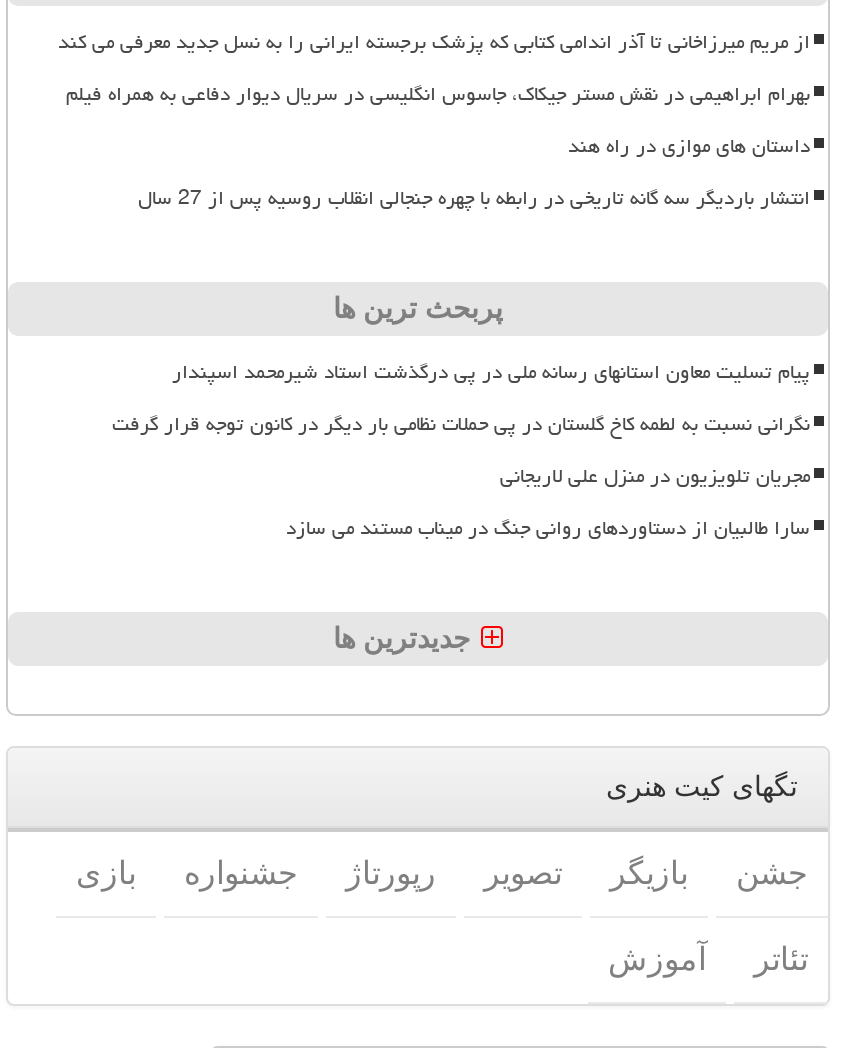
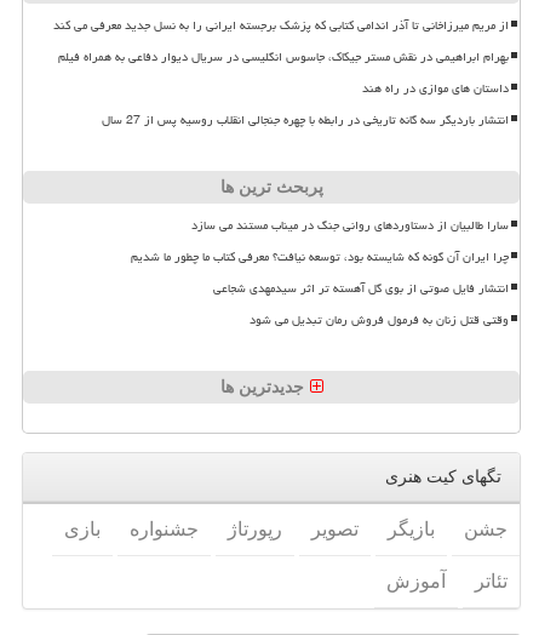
[112,351,810,495] پیام تسلیت معاون استانهای رسانه ملی در پی درگذشت استاد شیرمحمد اسپندار | نگرانی نسبت به لطمه کاخ گلستان در پی حملات نظامی بار دیگر در کانون توجه قرار گرفت | مجریان تلویزیون در منزل علی لاریجانی -> none
moved [286,507,810,547] -> [191,213,509,237]: سارا طالبیان از دستاوردهای روانی جنگ در میناب مستند می سازد
none -> [131,244,509,332] چرا ایران آن گونه که شایسته بود، توسعه نیافت؟ معرفی کتاب ما چطور ما شدیم | انتشار فایل صوتی از بوی گل آهسته تر اثر سیدمهدی شجاعی | وقتی قتل زنان به فرمول فروش رمان تبدیل می شود

